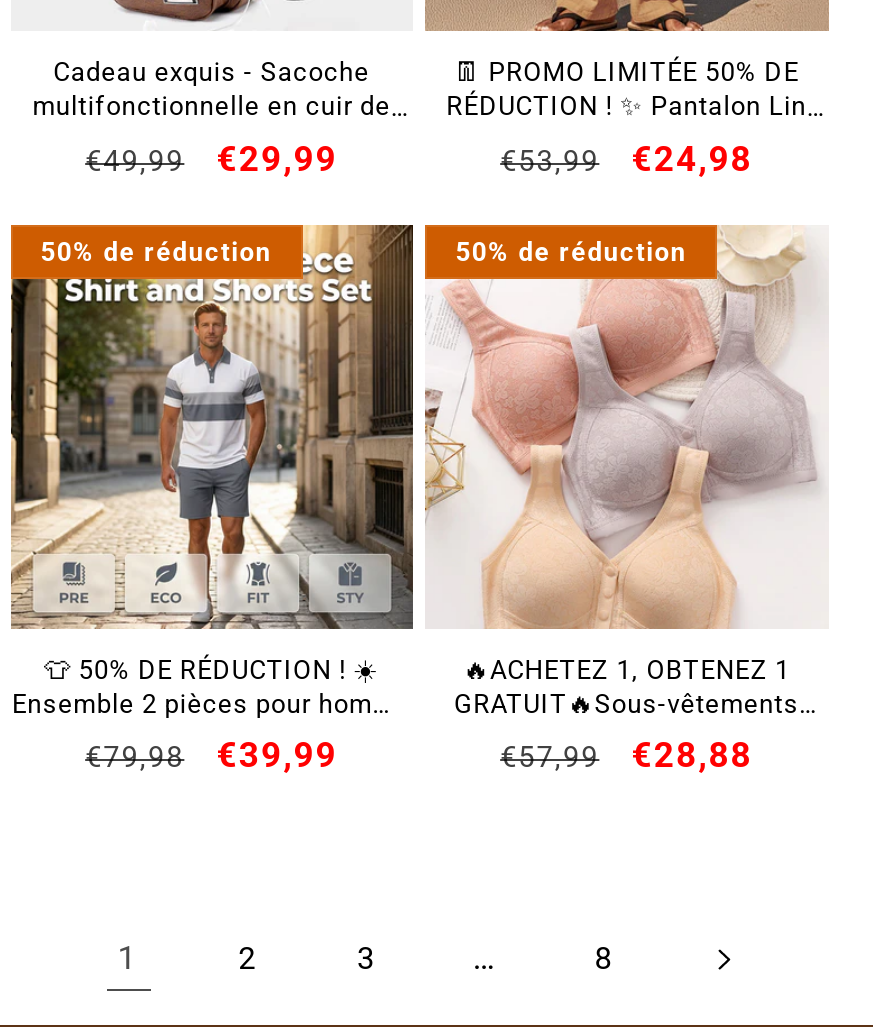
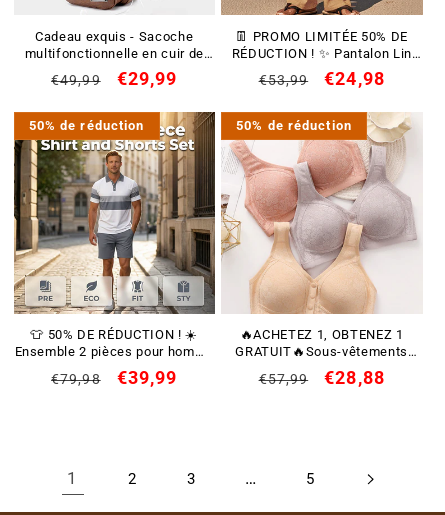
[595,940,612,976] 8 -> [306,470,314,488] 5

